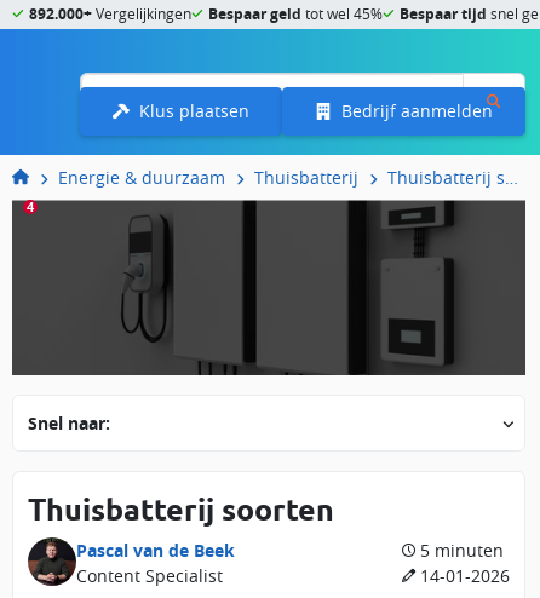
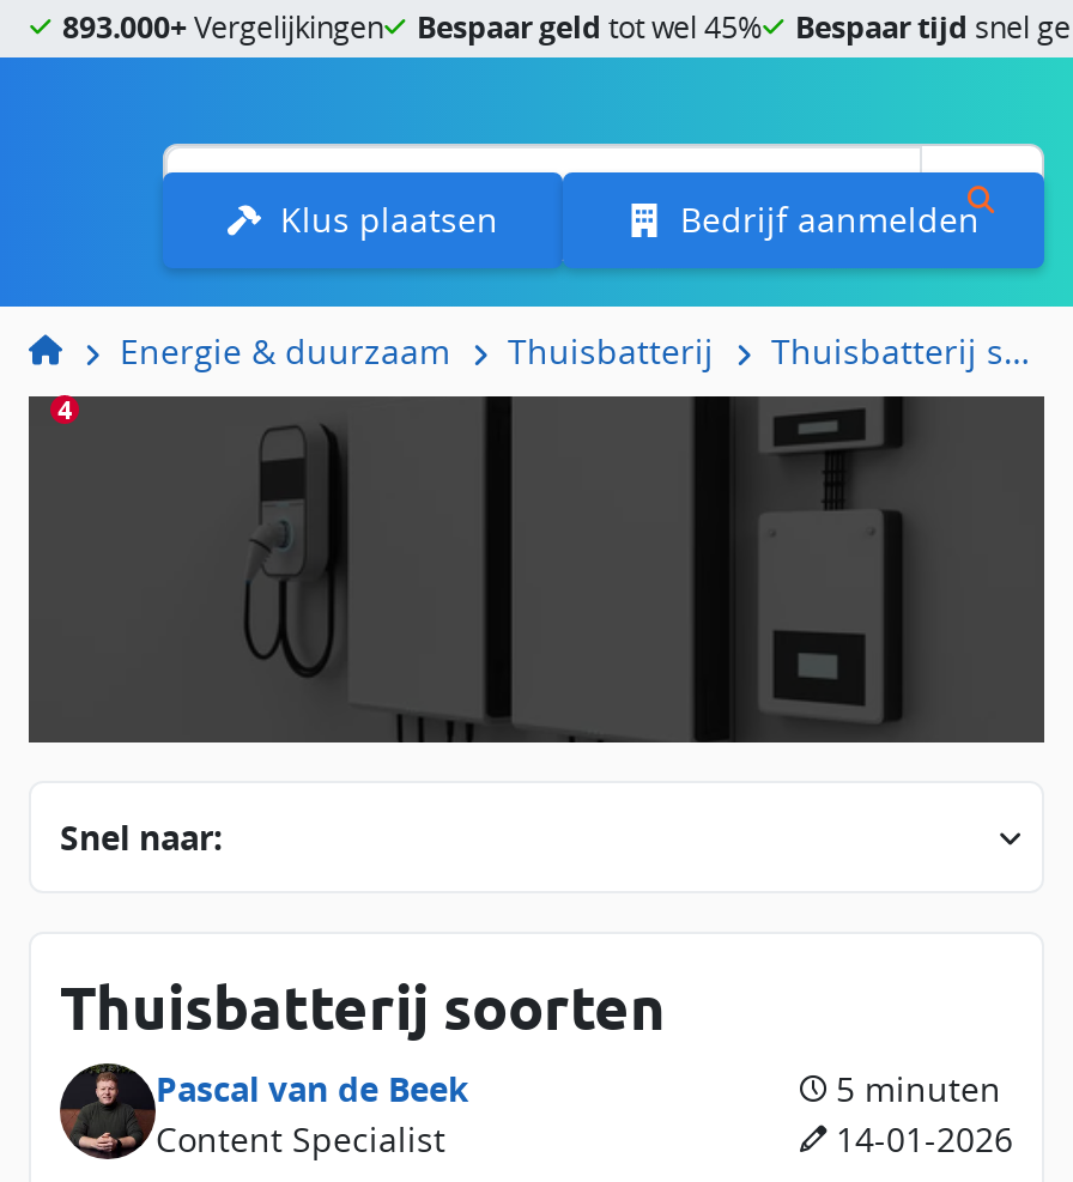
[29,4,191,24] 892.000+ Vergelijkingen -> [62,7,383,48] 893.000+ Vergelijkingen

